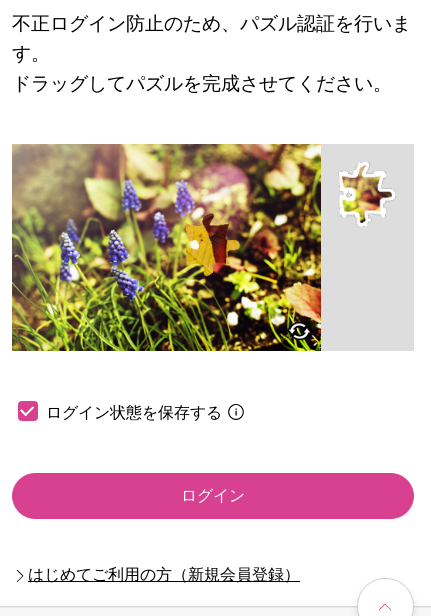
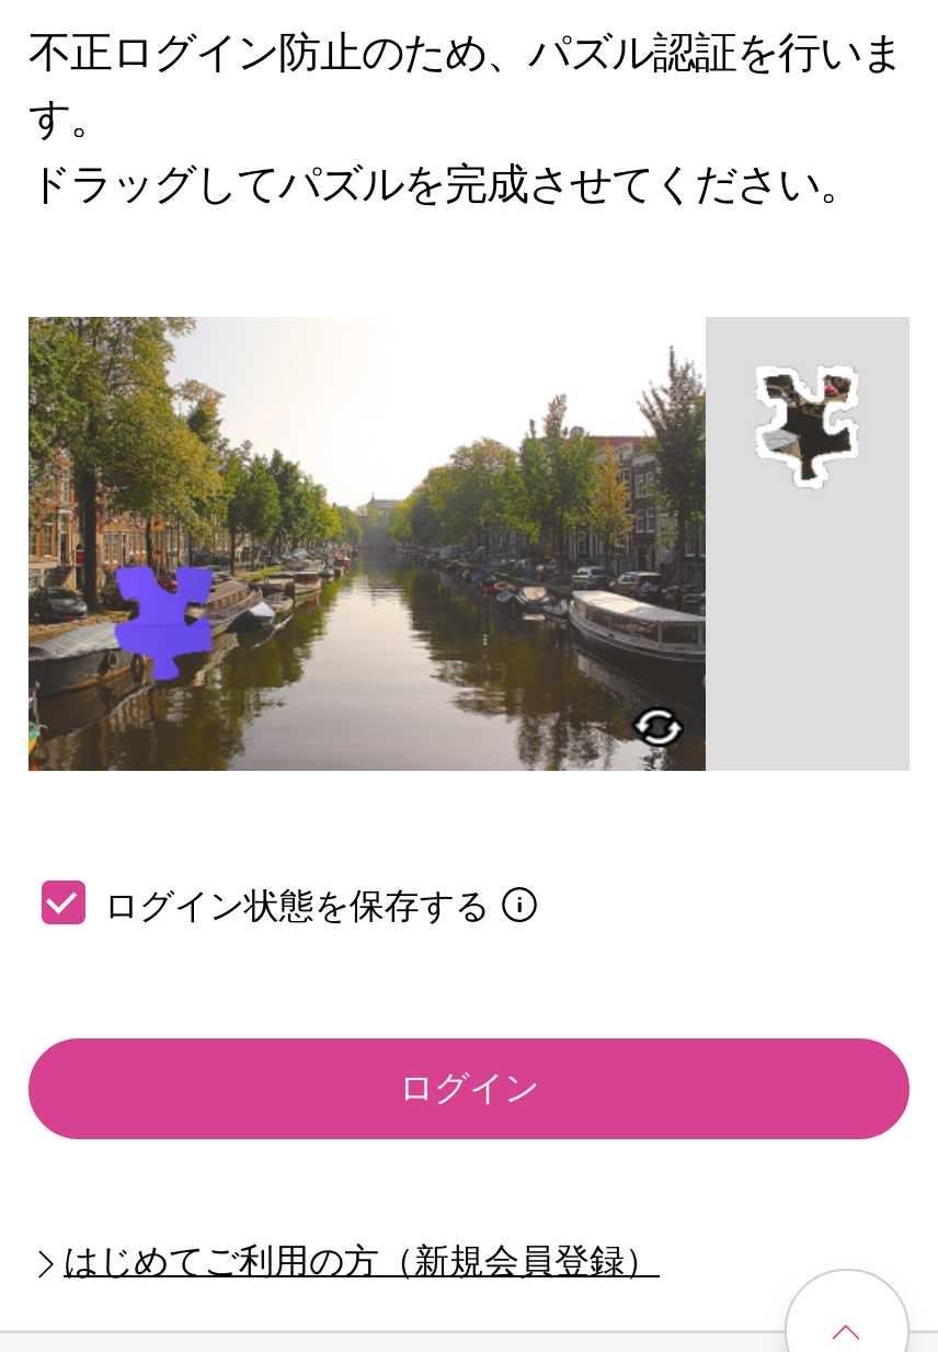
[11,143,322,352] [image] -> [26,317,708,773] [image]
[340,163,392,225] [image] -> [750,367,859,488] [image]

